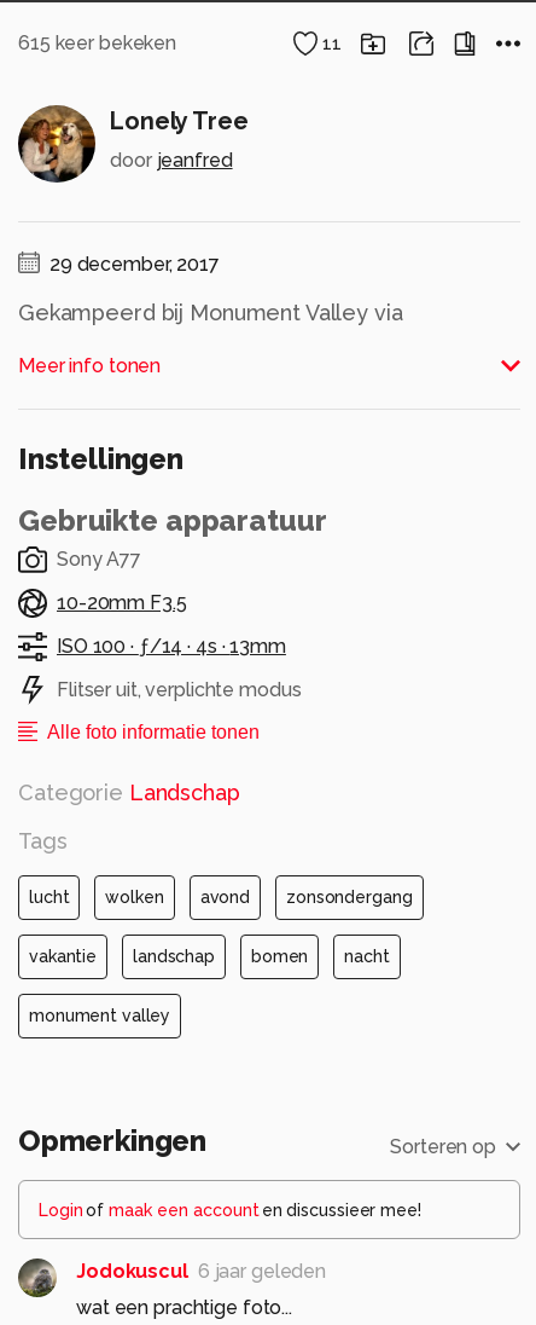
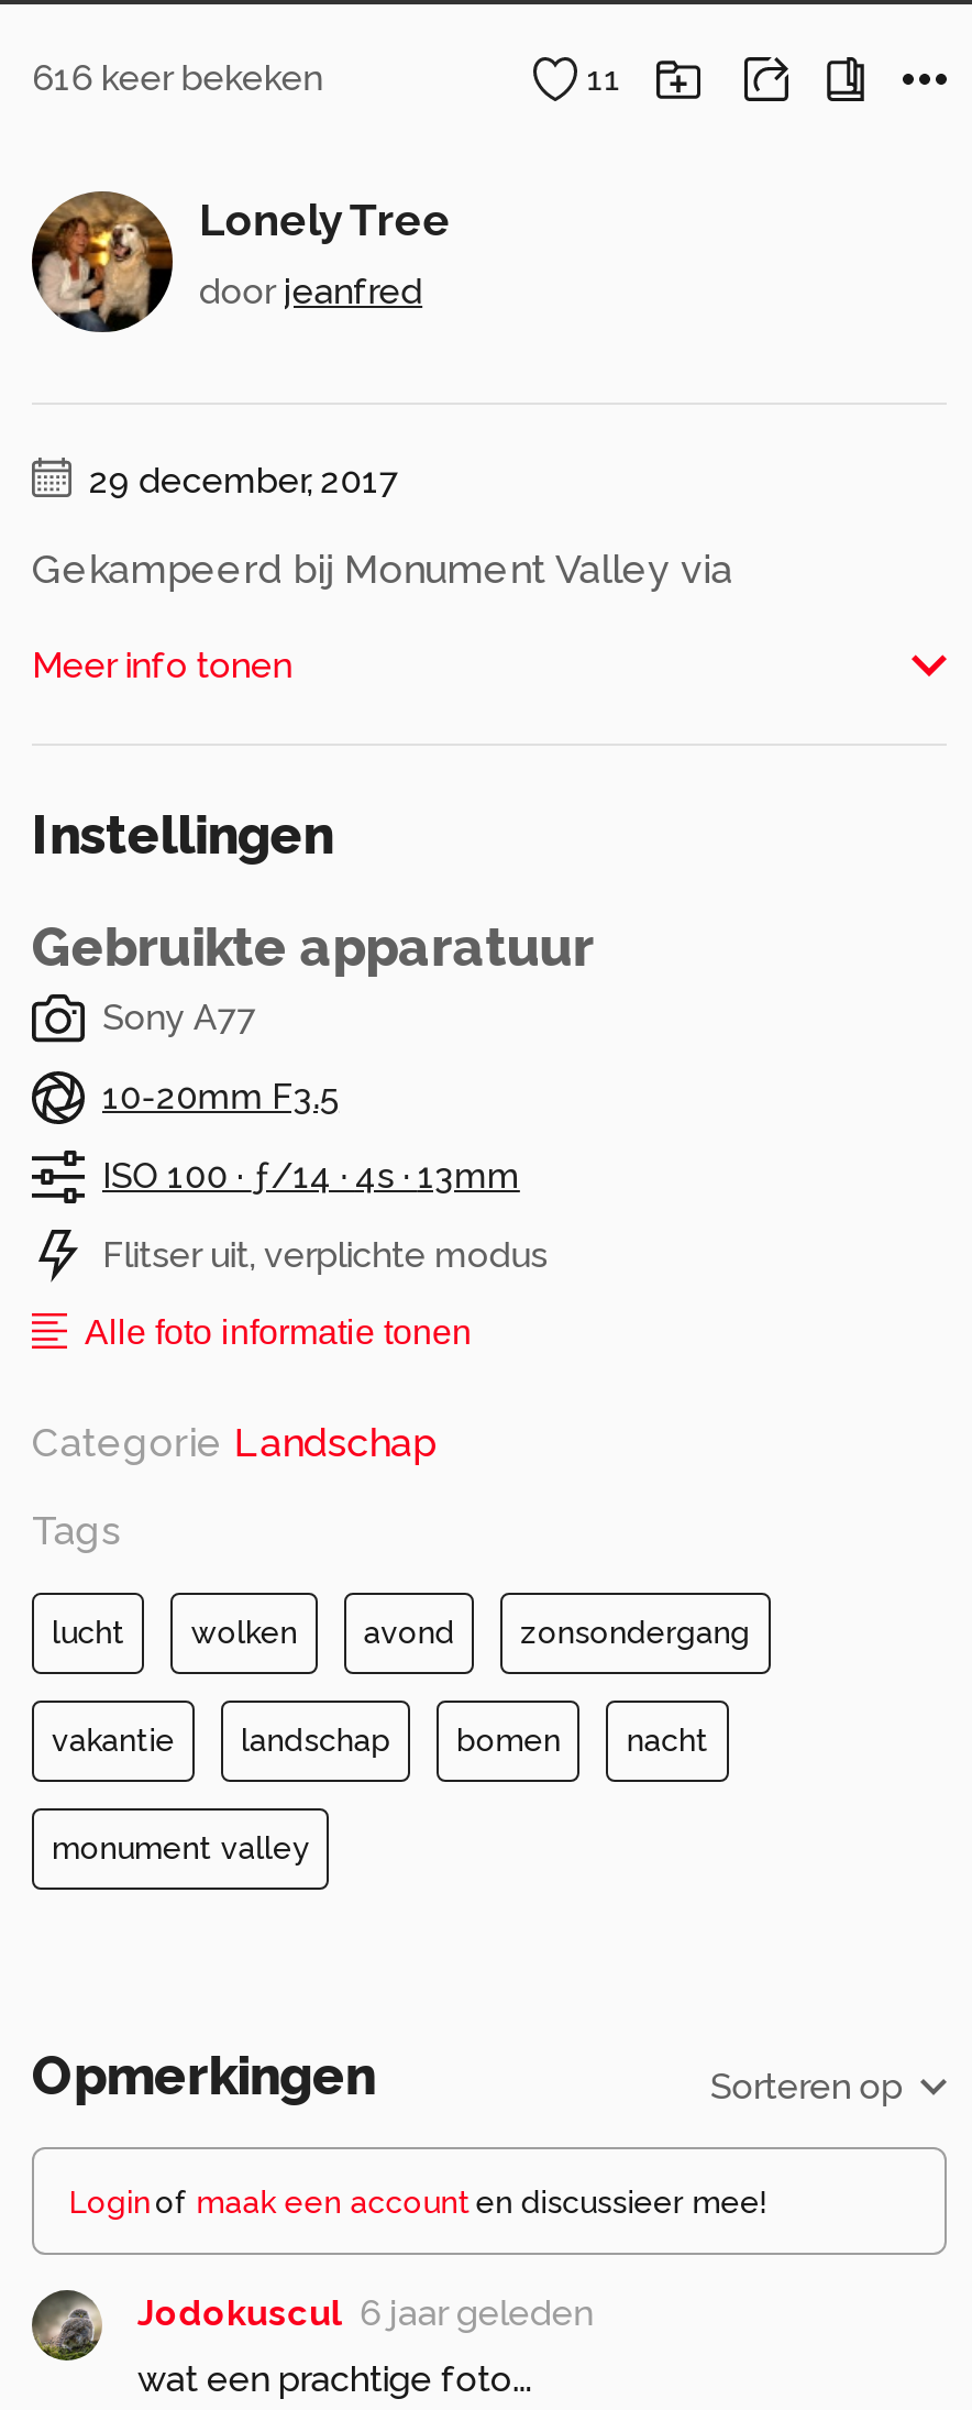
[18,32,176,55] 615 keer bekeken -> [32,57,322,99] 616 keer bekeken

